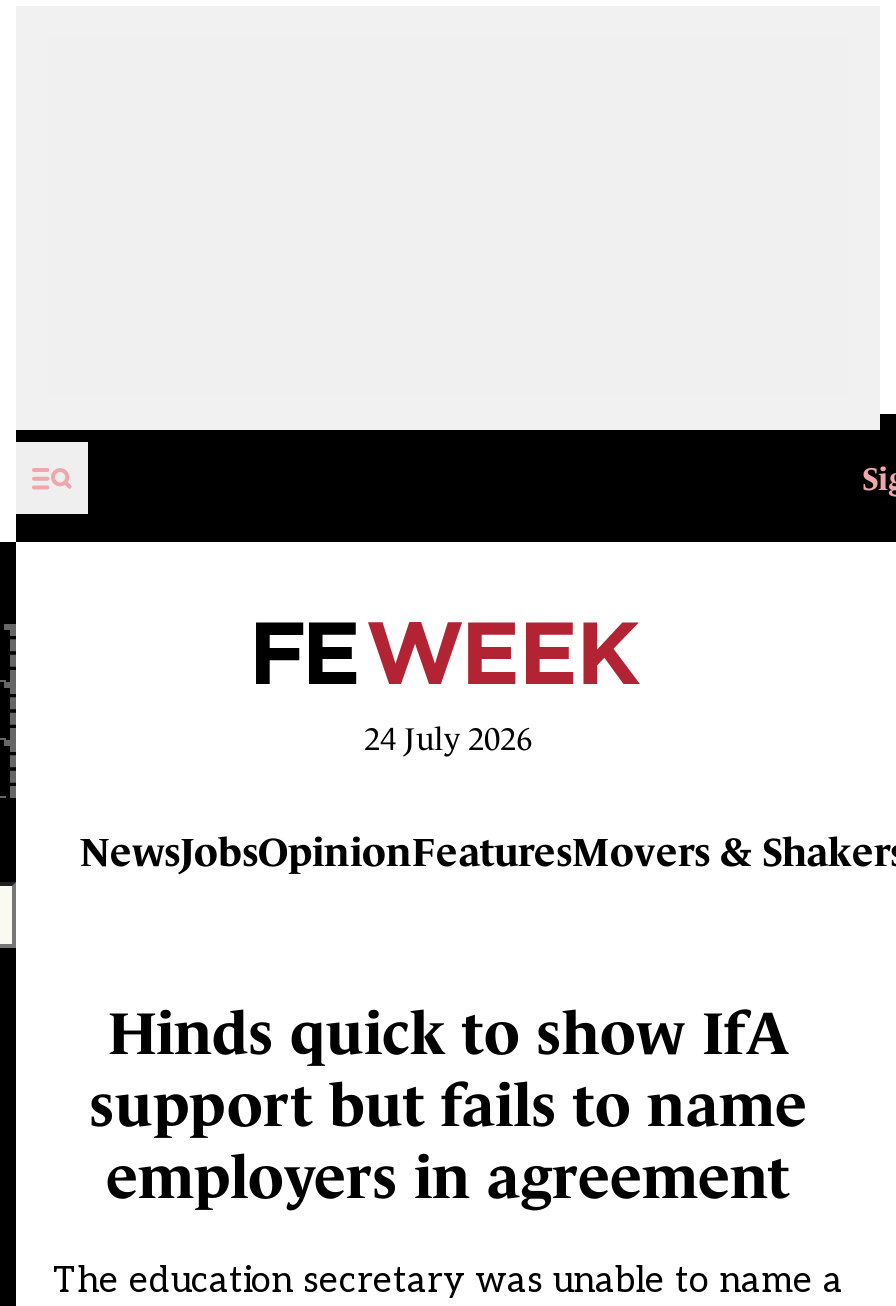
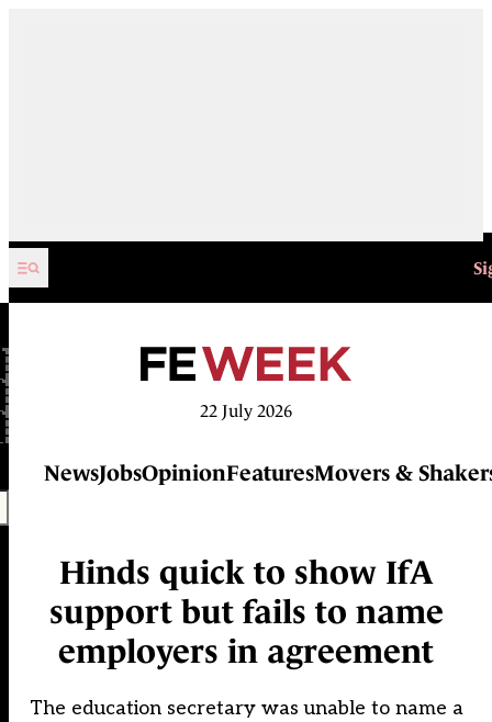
[364,723,532,757] 24 July 2026 -> [200,402,292,421] 22 July 2026

